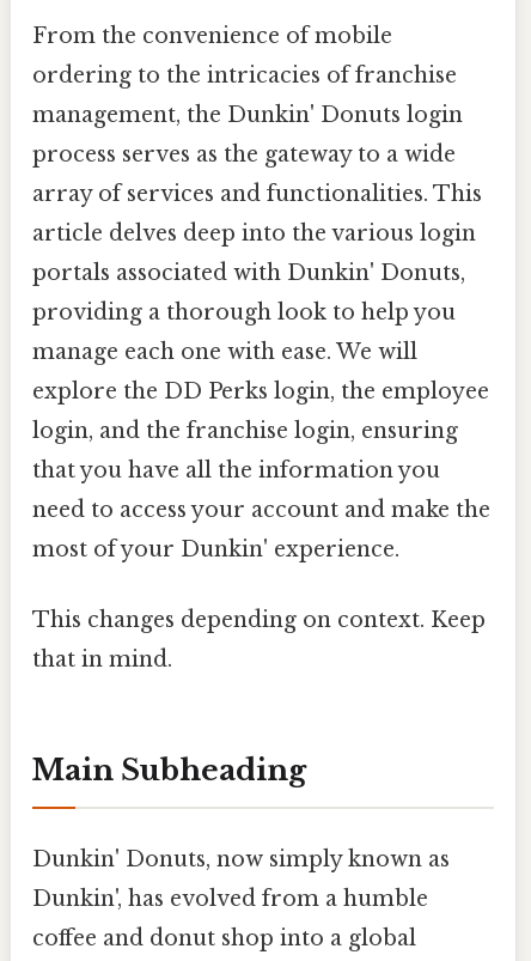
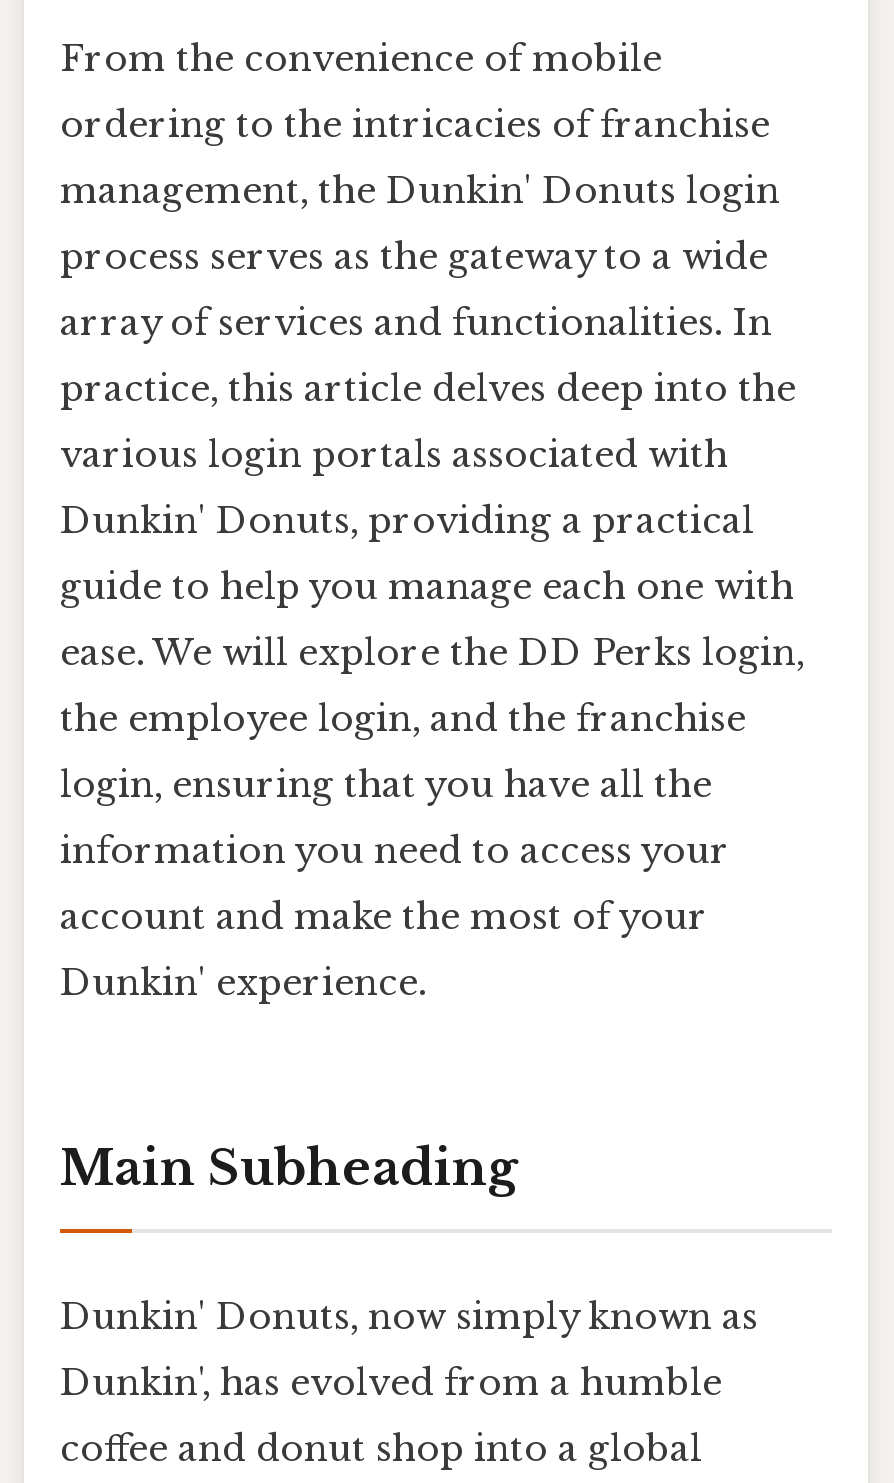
[32,181,490,673] array of services and functionalities. This | article delves deep into the various login | portals associated with Dunkin' Donuts, | providing a thorough look to help you | manage each one with ease. We will | explore the DD Perks login, the employee | login, and the franchise login, ensuring | that you have all the information you | need to access your account and make the | most of your Dunkin' experience. | This changes depending on context. Keep | that in mind. -> [60,301,804,1005] array of services and functionalities. In | practice, this article delves deep into the | various login portals associated with | Dunkin' Donuts, providing a practical | guide to help you manage each one with | ease. We will explore the DD Perks login, | the employee login, and the franchise | login, ensuring that you have all the | information you need to access your | account and make the most of your | Dunkin' experience.

